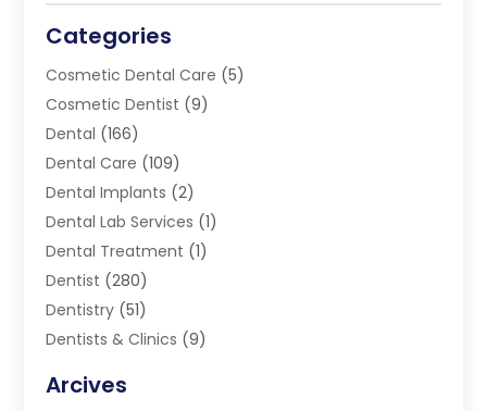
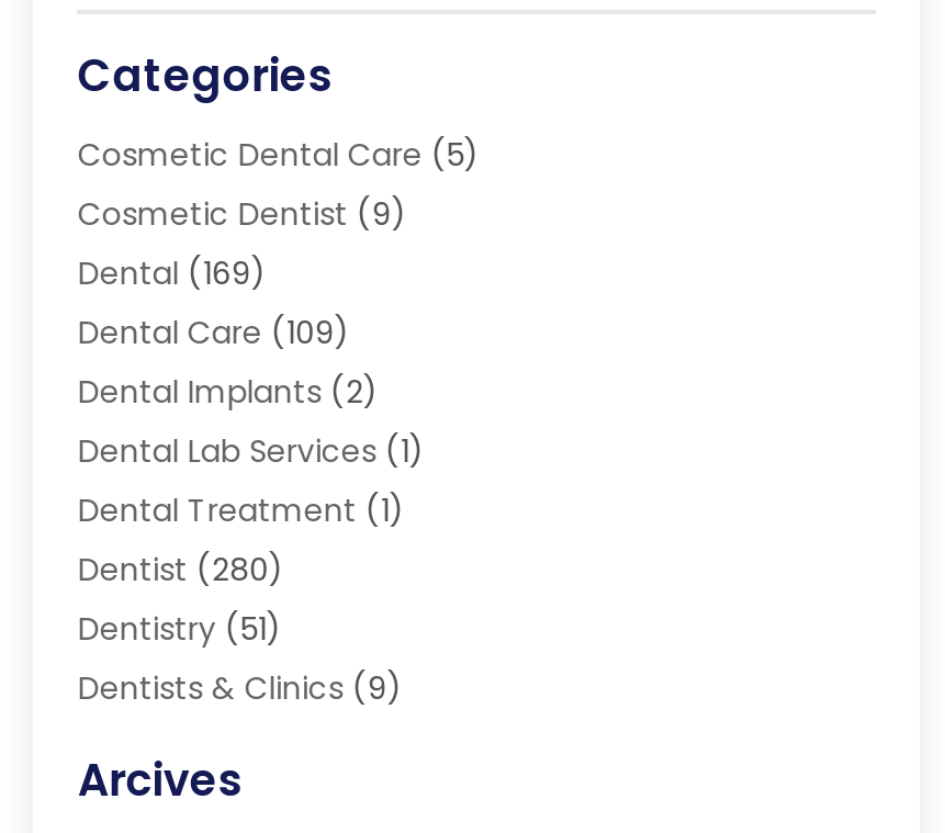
[46,123,140,145] Dental (166) -> [78,252,266,295] Dental (169)

